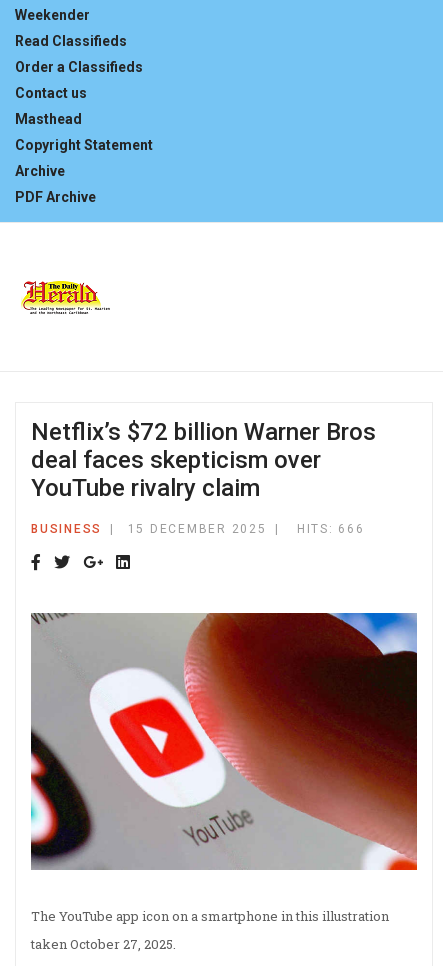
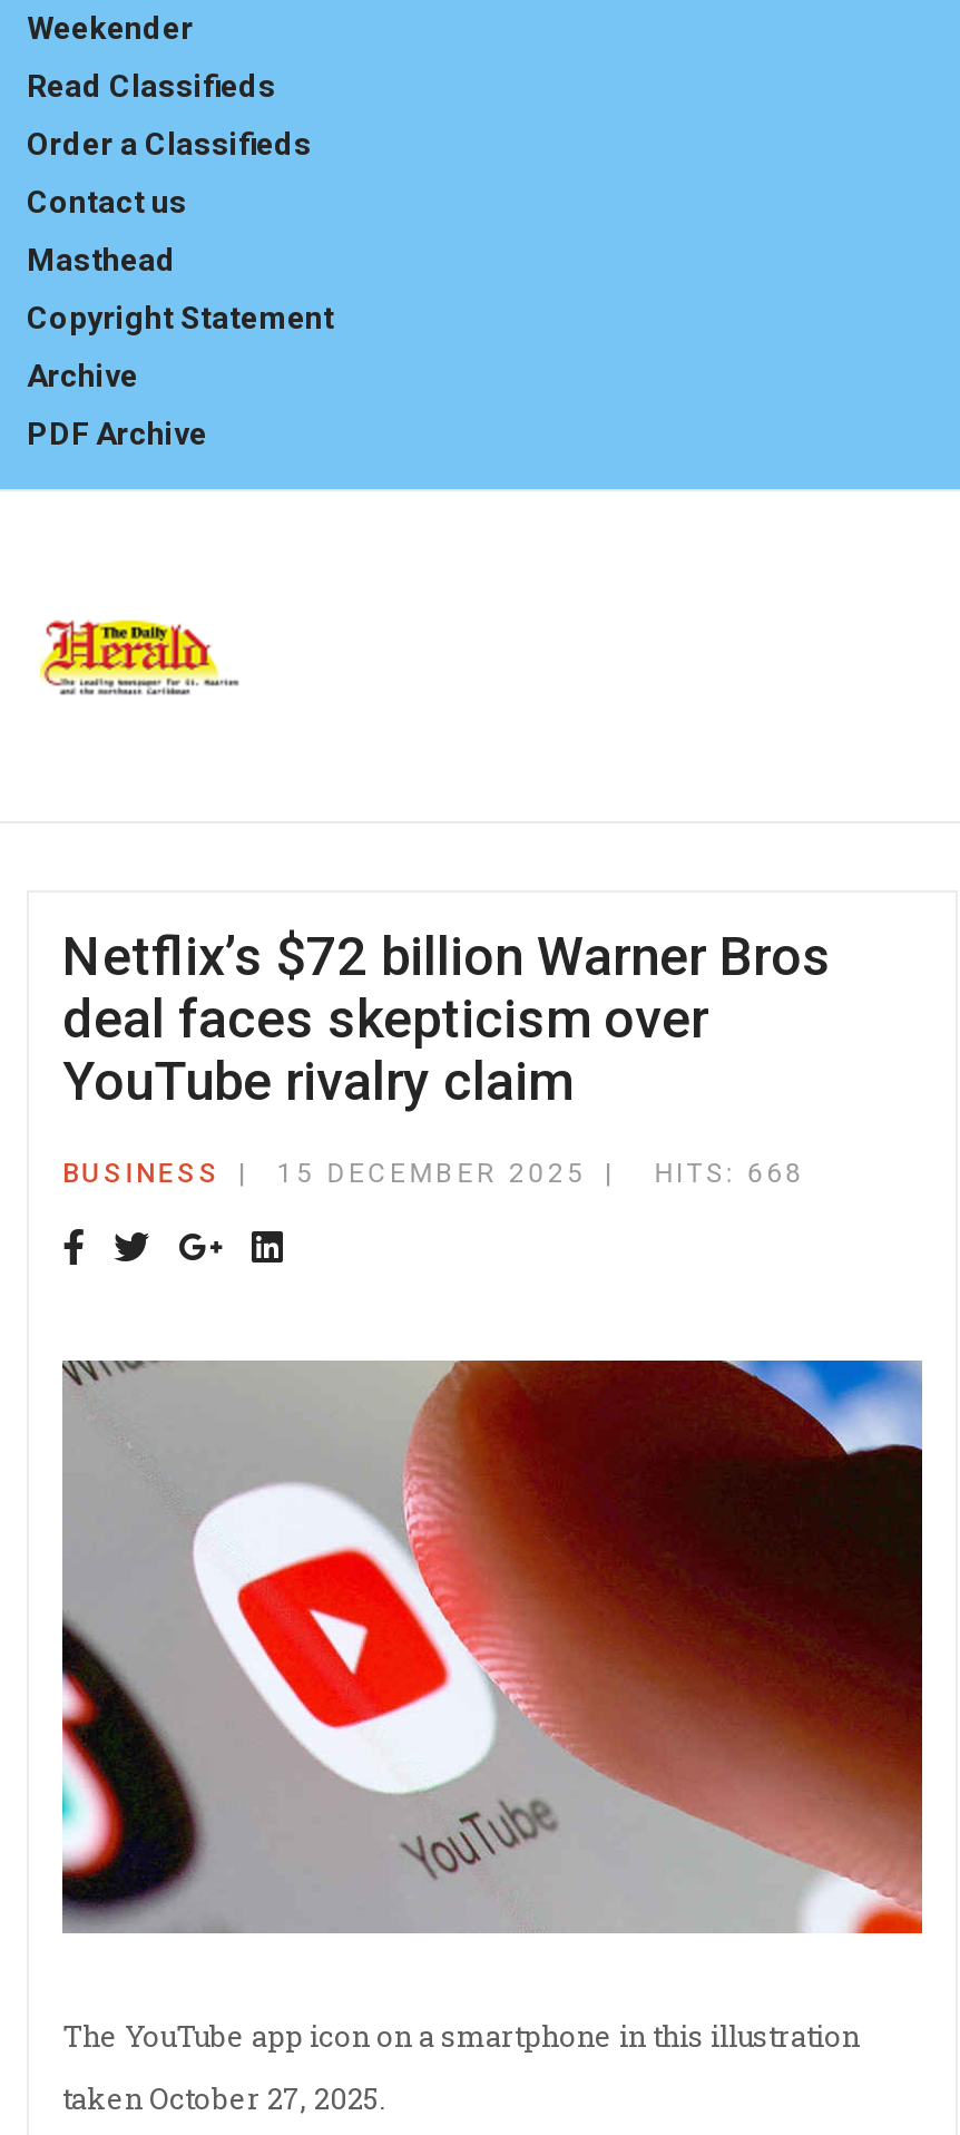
[297,522,364,536] HITS: 666 -> [654,1158,805,1189] HITS: 668

